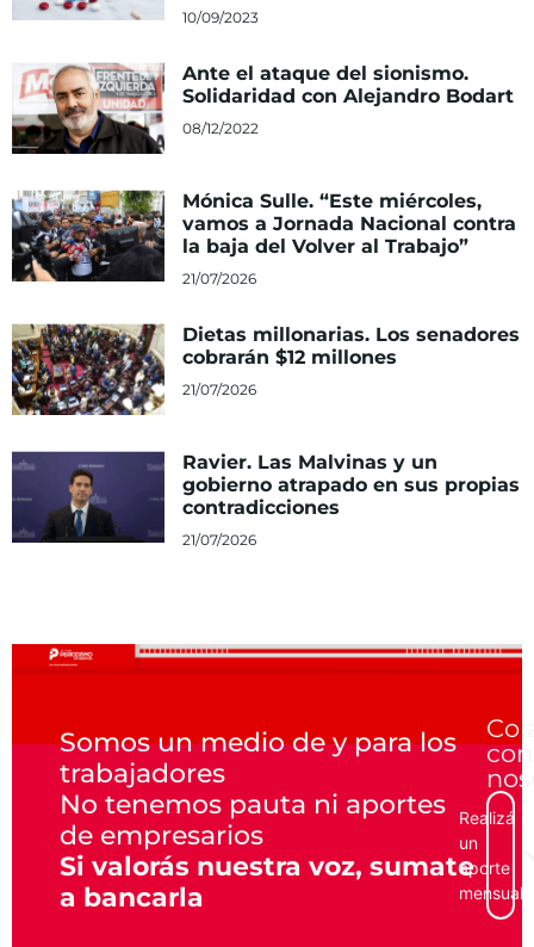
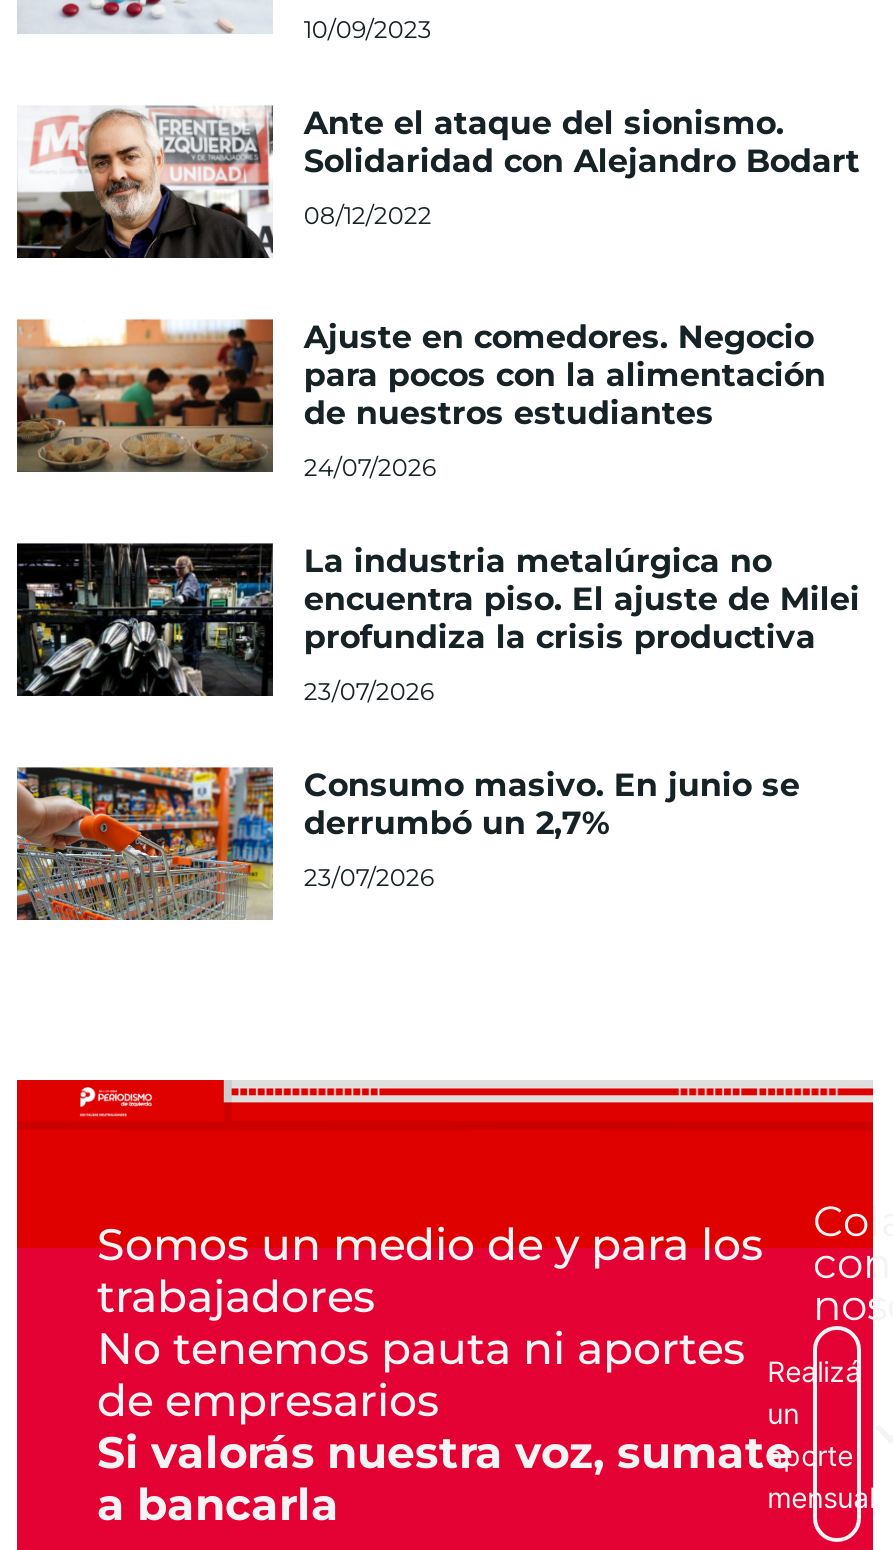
[11,190,517,283] [image] | Mónica Sulle. “Este miércoles, | vamos a Jornada Nacional contra | la baja del Volver al Trabajo” -> [15,318,826,474] [image] | Ajuste en comedores. Negocio | para pocos con la alimentación | de nuestros estudiantes
[183,270,257,288] 21/07/2026 -> [304,453,436,483] 24/07/2026
[11,323,520,416] [image] | Dietas millonarias. Los senadores | cobrarán $12 millones -> [15,542,860,698] [image] | La industria metalúrgica no | encuentra piso. El ajuste de Milei | profundiza la crisis productiva
[183,381,257,399] 21/07/2026 -> [304,677,434,707] 23/07/2026
[11,451,520,549] [image] | Ravier. Las Malvinas y un | gobierno atrapado en sus propias | contradicciones -> [15,758,800,922] [image] | Consumo masivo. En junio se | derrumbó un 2,7%
[183,531,257,549] 21/07/2026 -> [304,863,434,893] 23/07/2026

